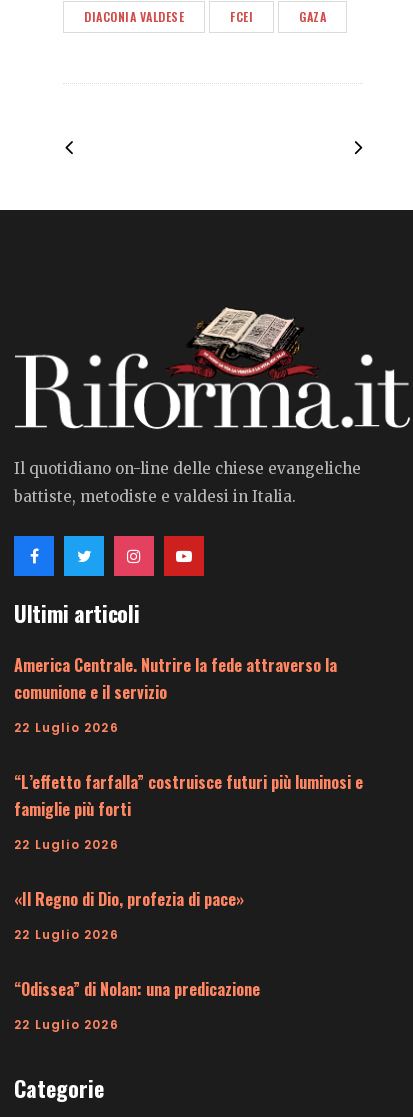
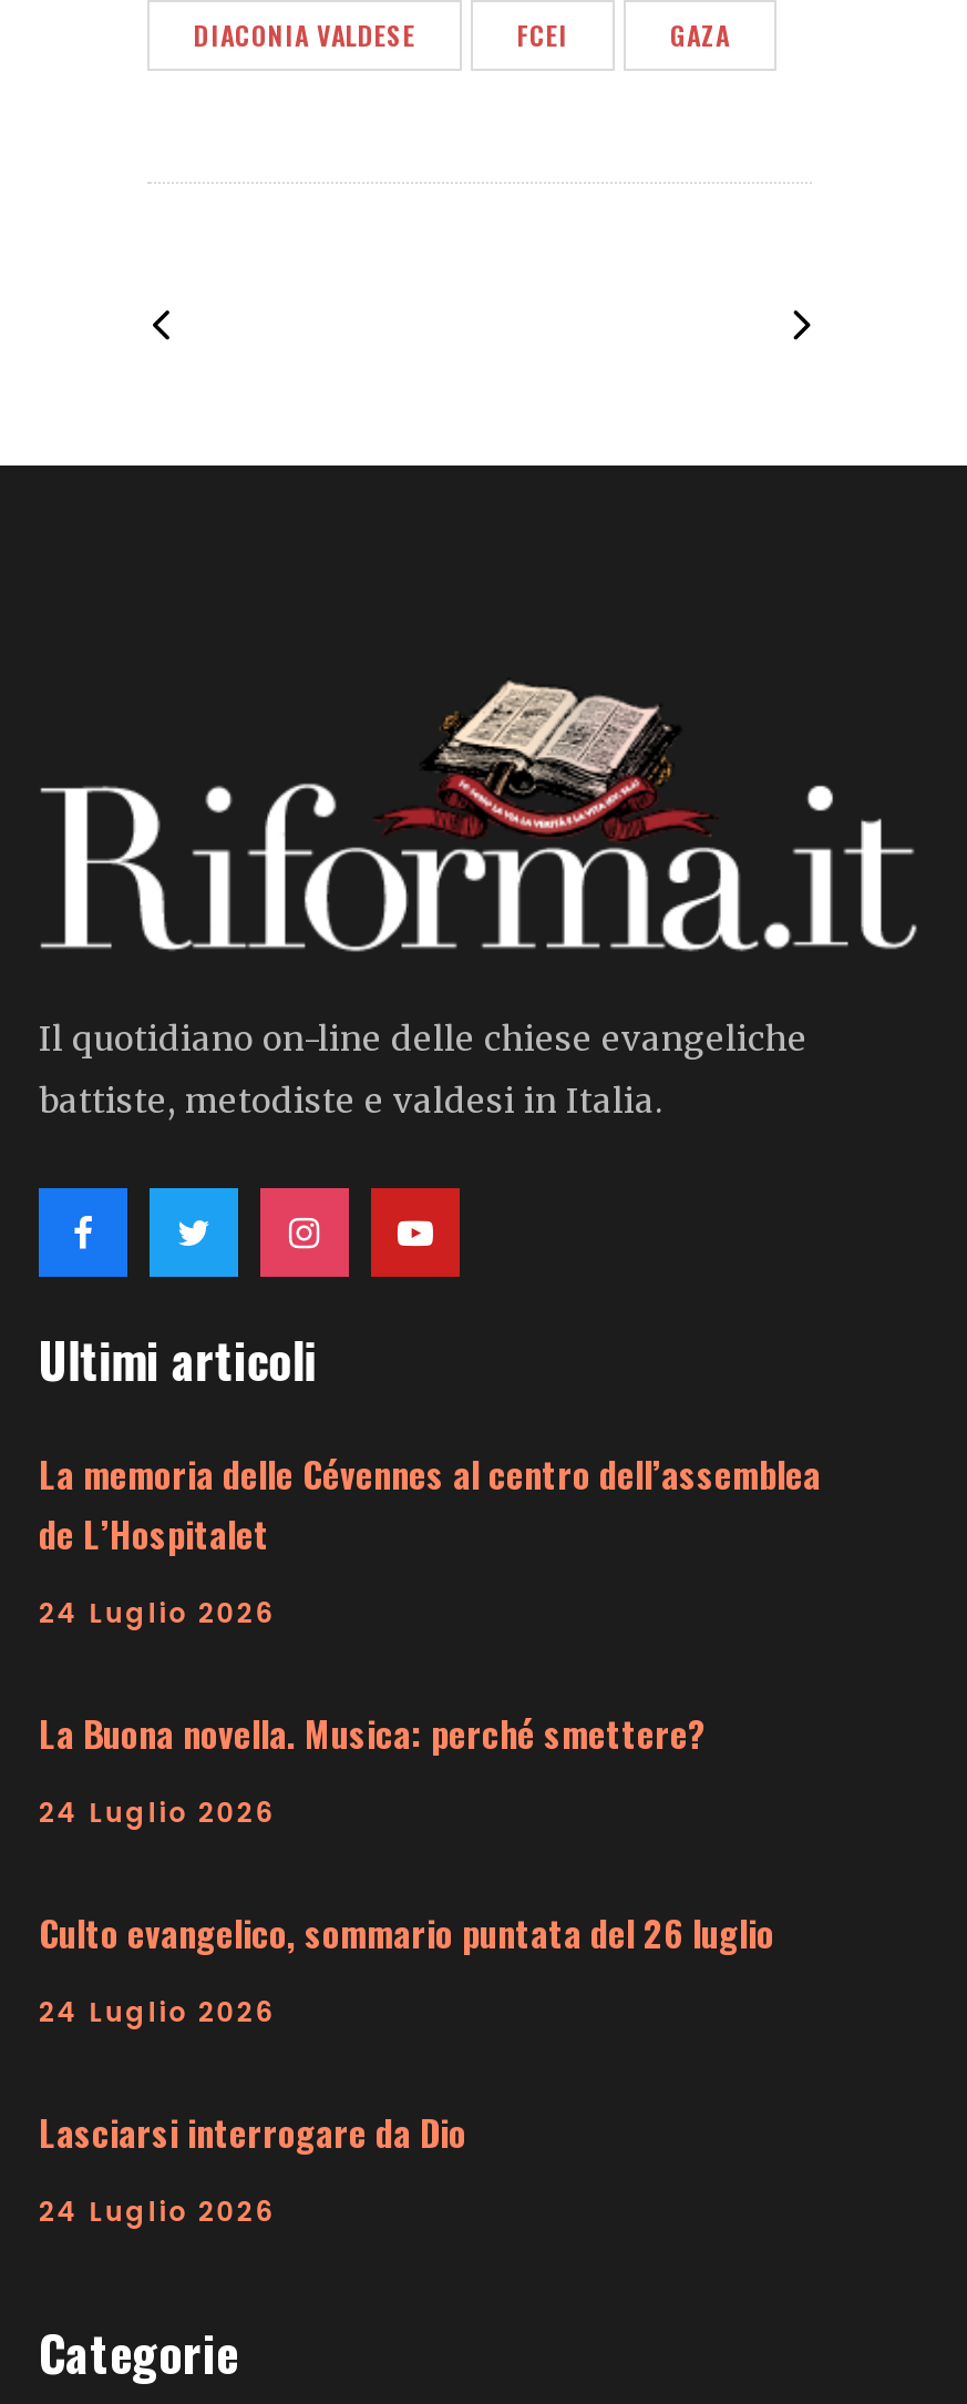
[14,653,337,704] America Centrale. Nutrire la fede attraverso la | comunione e il servizio -> [39,1448,821,1561] La memoria delle Cévennes al centro dell’assemblea | de L’Hospitalet
[14,719,119,736] 22 Luglio 2026 -> [39,1594,275,1632] 24 Luglio 2026
[14,770,363,821] “L’effetto farfalla” costruisce futuri più luminosi e | famiglie più forti -> [39,1707,706,1760] La Buona novella. Musica: perché smettere?
[14,836,119,853] 22 Luglio 2026 -> [39,1794,275,1831] 24 Luglio 2026
[14,887,244,911] «Il Regno di Dio, profezia di pace» -> [39,1907,774,1960] Culto evangelico, sommario puntata del 26 luglio
[14,926,119,943] 22 Luglio 2026 -> [39,1993,275,2031] 24 Luglio 2026
[14,977,260,1001] “Odissea” di Nolan: una predicazione -> [39,2106,466,2159] Lasciarsi interrogare da Dio
[14,1016,119,1033] 22 Luglio 2026 -> [39,2193,275,2230] 24 Luglio 2026

